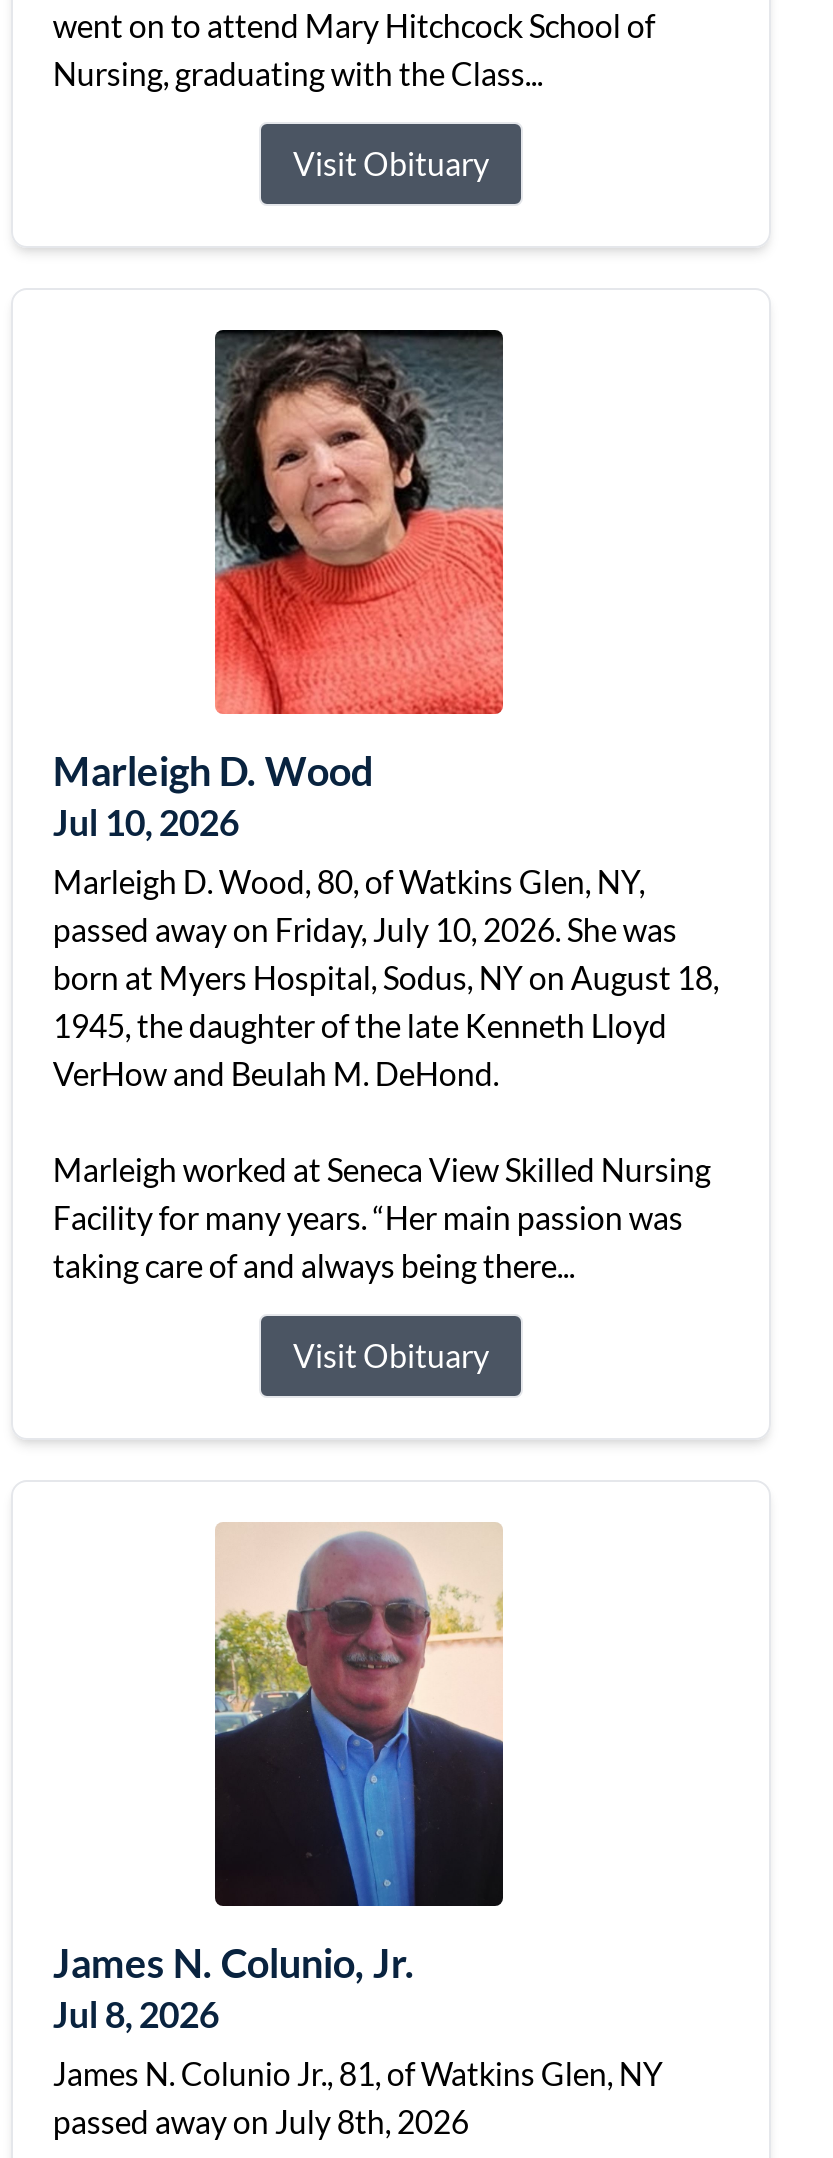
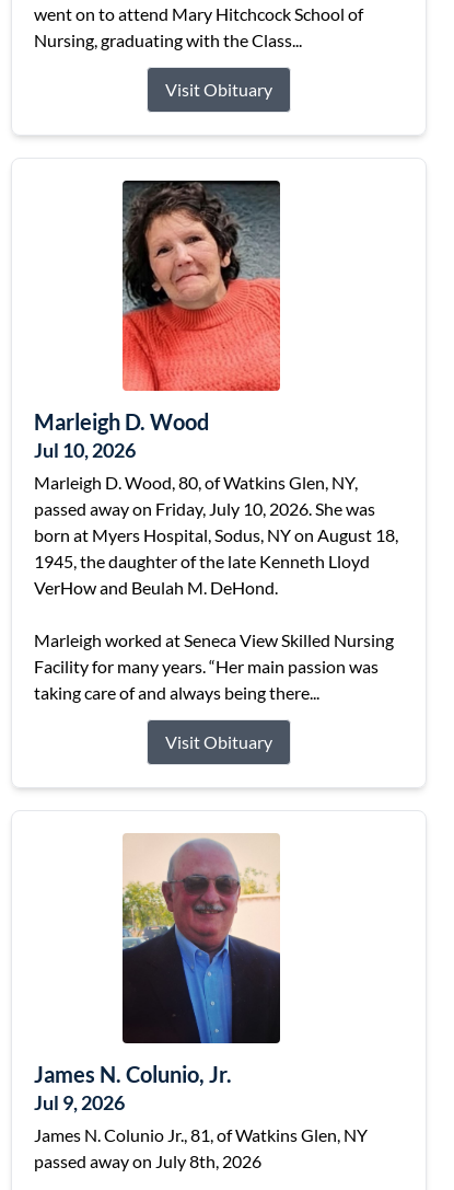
[53,1992,219,2036] Jul 8, 2026 -> [34,1091,125,1115] Jul 9, 2026

